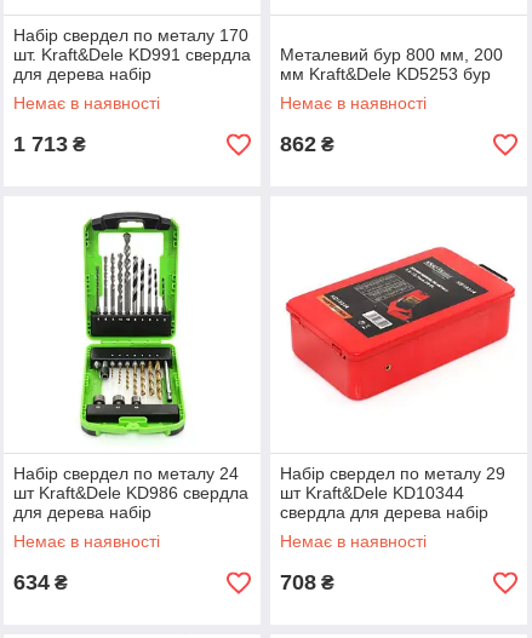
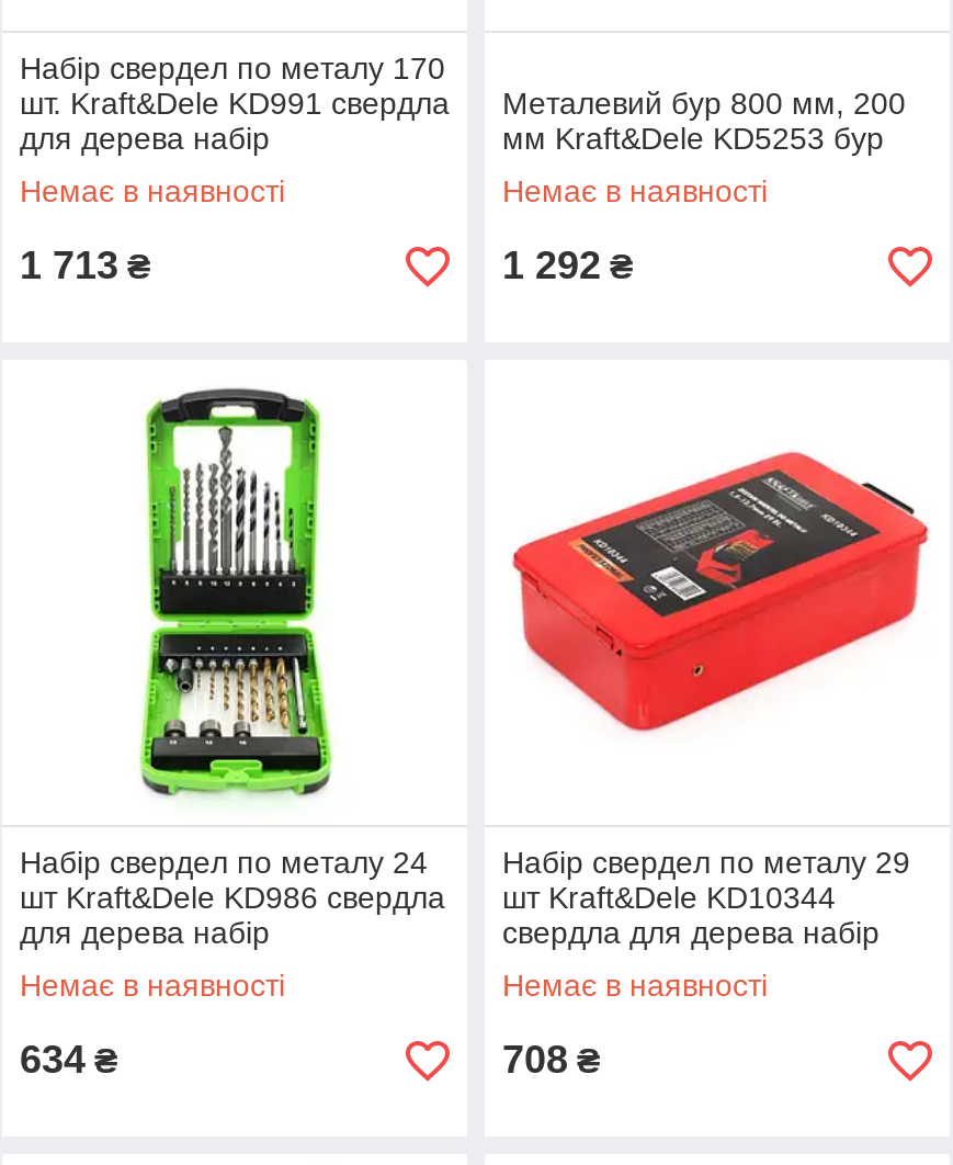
[280,132,334,156] 862 ₴ -> [502,244,634,287] 1 292 ₴

